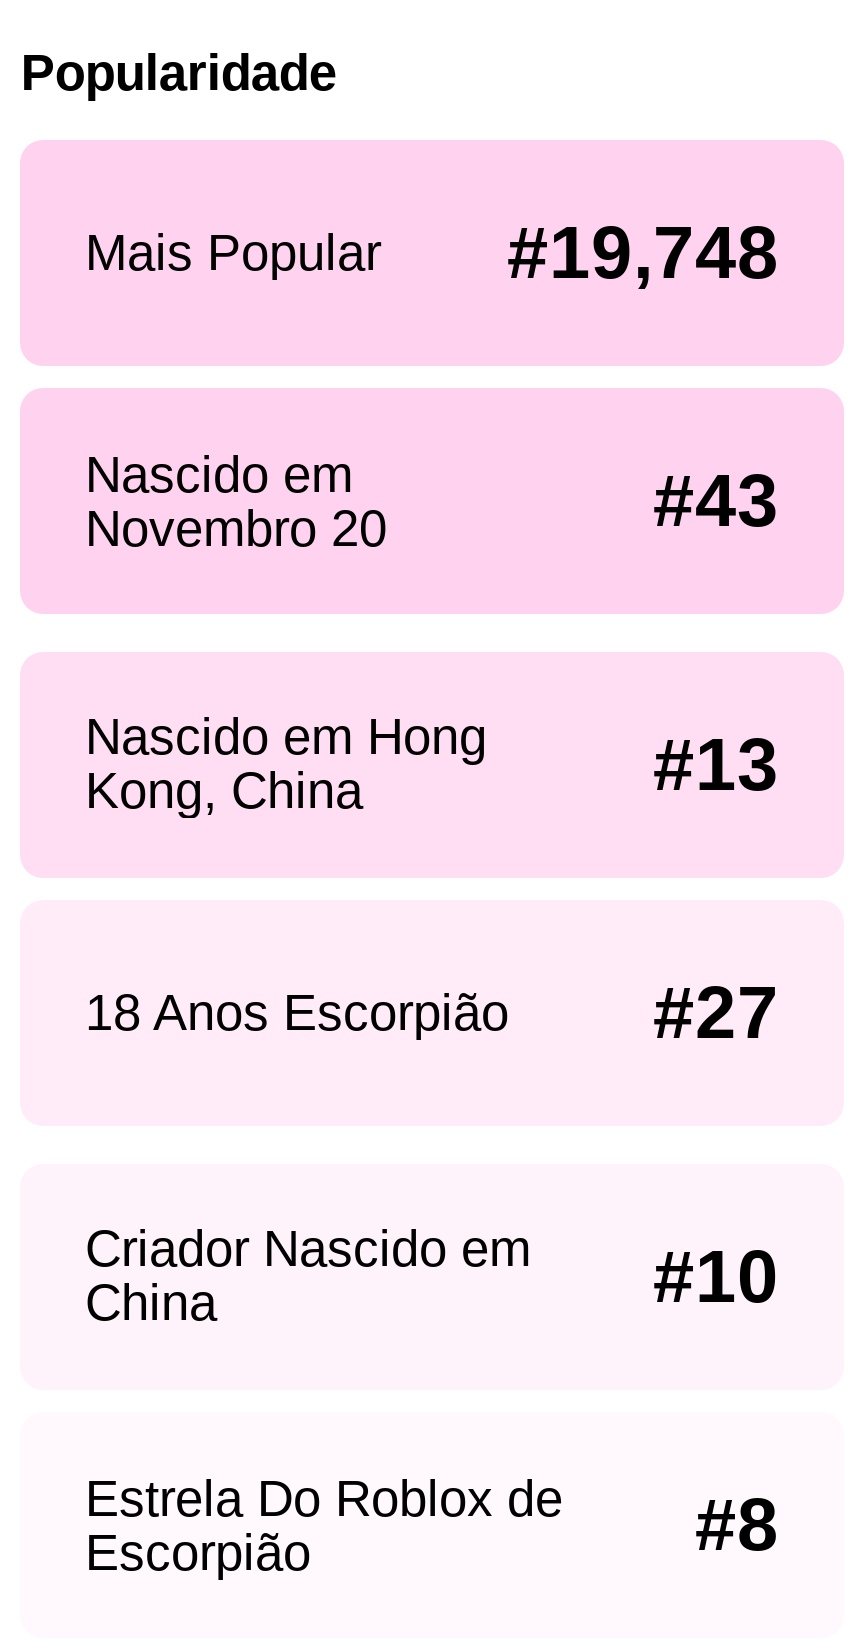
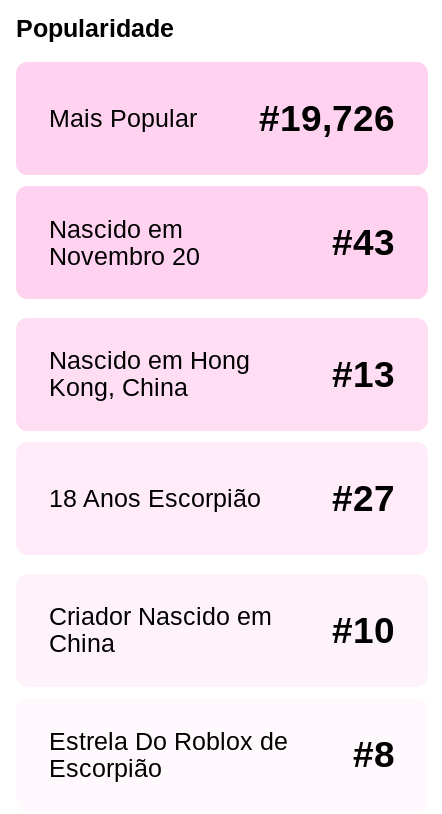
[507,212,779,294] #19,748 -> [259,98,395,139] #19,726

